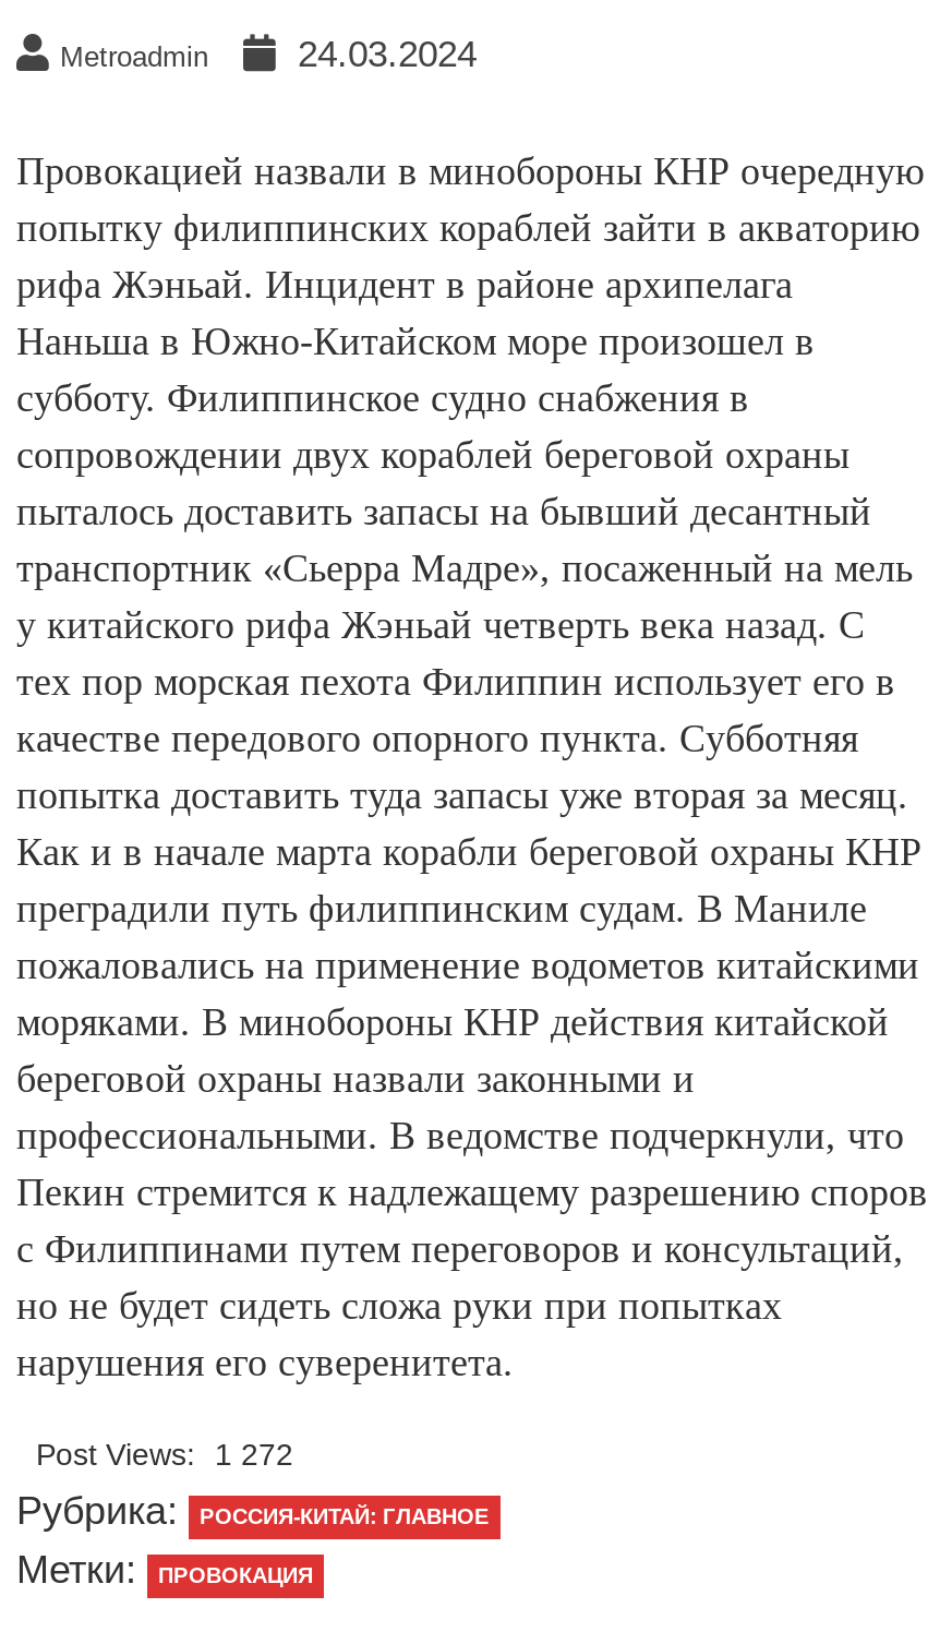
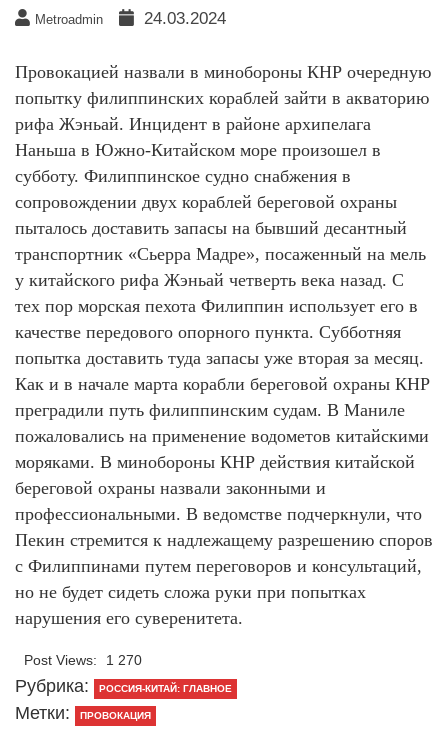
[36,1437,293,1472] Post Views: 1 272 -> [24,652,142,668] Post Views: 1 270

